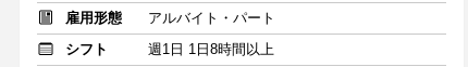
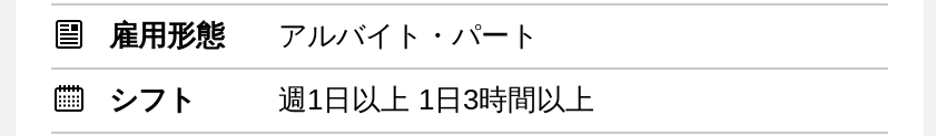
[148,41,274,57] 週1日 1日8時間以上 -> [278,83,594,116] 週1日以上 1日3時間以上

